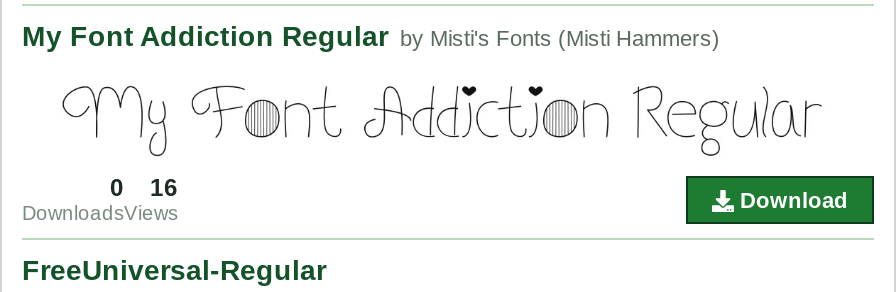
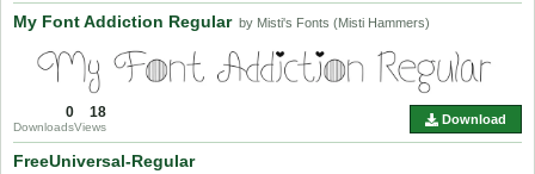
[110,175,178,203] 0 16 -> [66,104,106,121] 0 18

